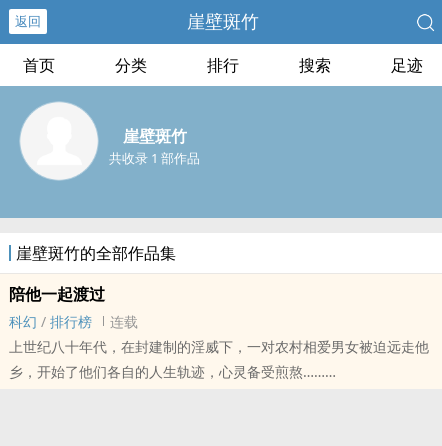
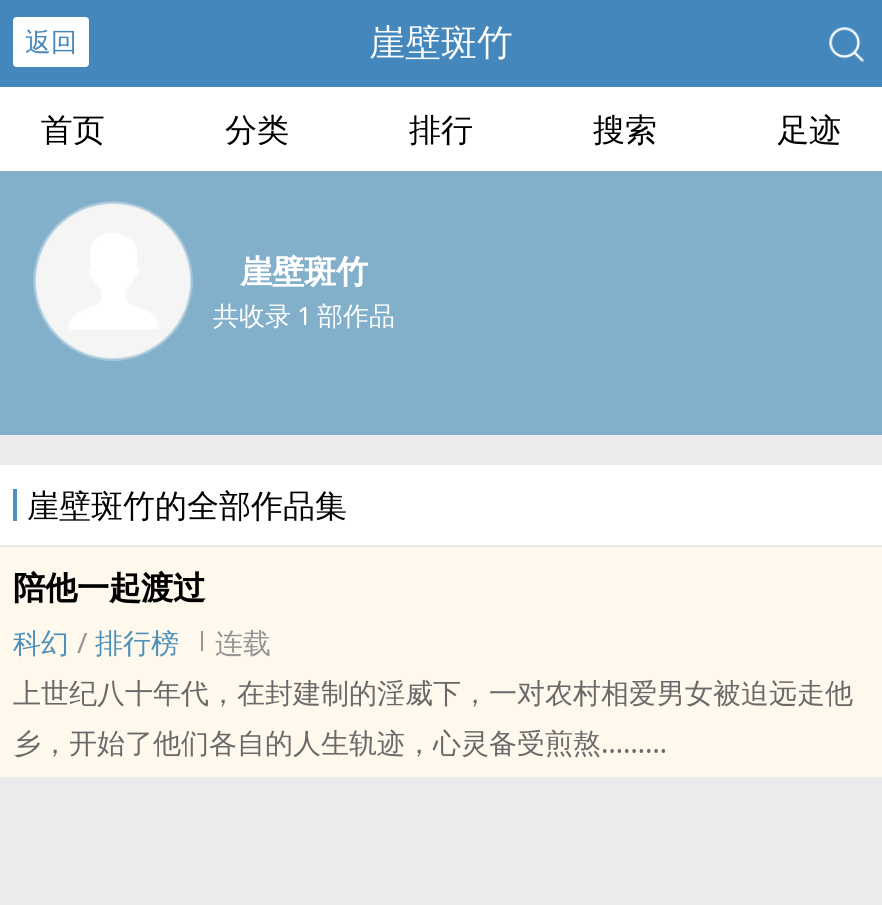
[9,337,429,356] 上世纪八十年代，在封建制的‍淫‌‍威‍下，一对农村相爱男女被迫远走他 -> [13,673,853,711] 上世纪八十年代，在封建制的‌‍淫‌威‍下，一对农村相爱男女被迫远走他

